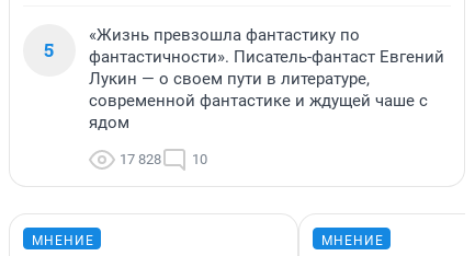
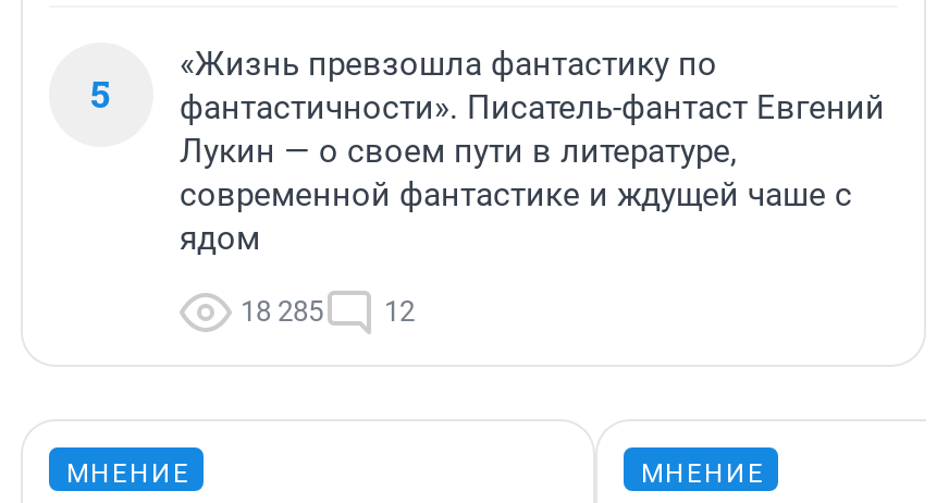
[120,151,161,167] 17 828 -> [241,295,323,328] 18 285
[192,151,207,167] 10 -> [384,295,415,328] 12

